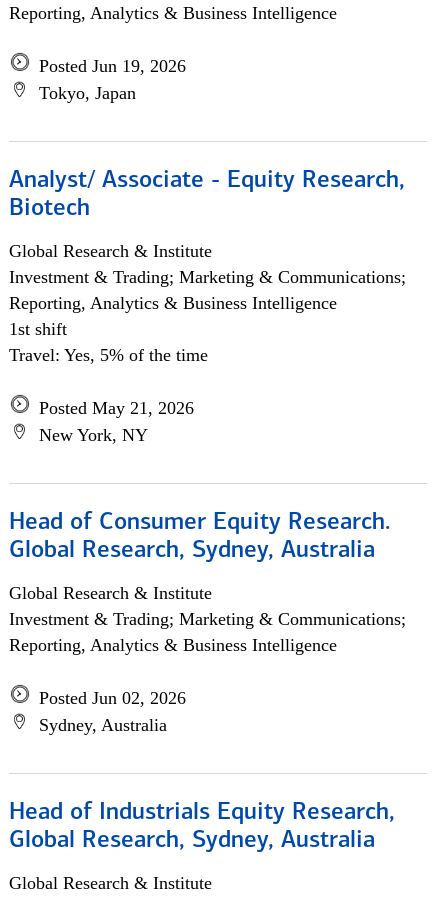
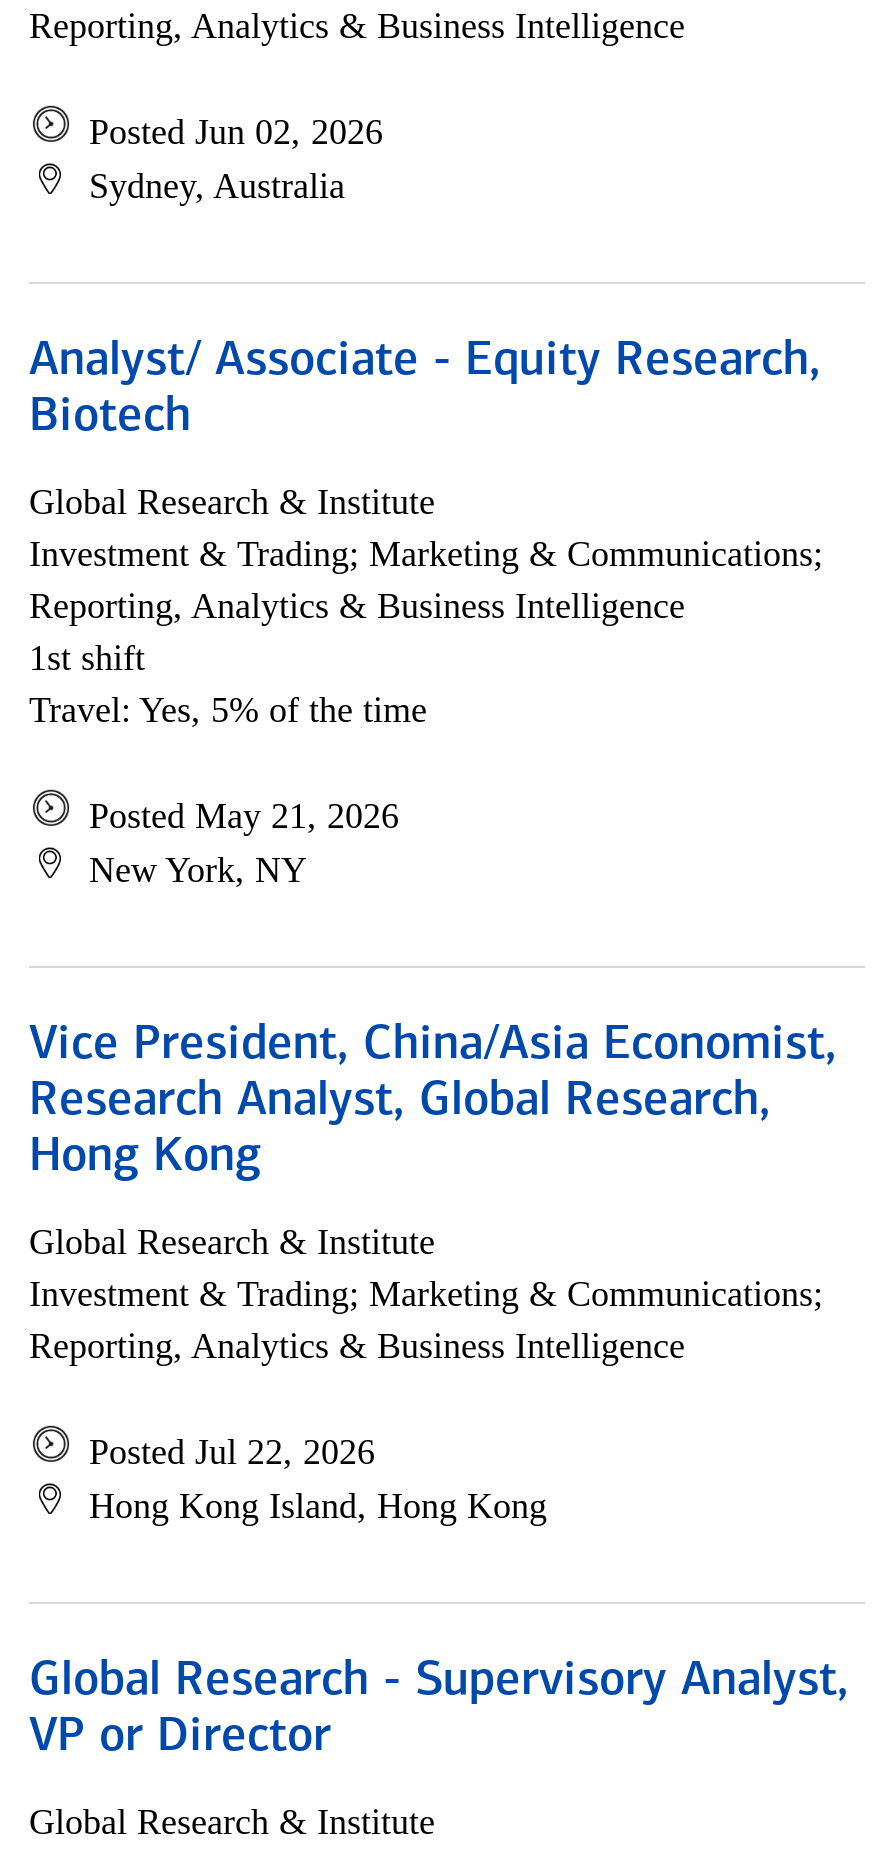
[39,56,186,103] Posted Jun 19, 2026 | Tokyo, Japan -> none
[9,511,391,563] Head of Consumer Equity Research. | Global Research, Sydney, Australia -> [29,1022,837,1182] Vice President, China/Asia Economist, | Research Analyst, Global Research, | Hong Kong
none -> [89,1432,547,1526] Posted Jul 22, 2026 | Hong Kong Island, Hong Kong
moved [39,688,186,735] -> [89,112,383,206]: Posted Jun 02, 2026 | Sydney, Australia
[9,801,395,853] Head of Industrials Equity Research, | Global Research, Sydney, Australia -> [29,1658,849,1762] Global Research - Supervisory Analyst, | VP or Director

